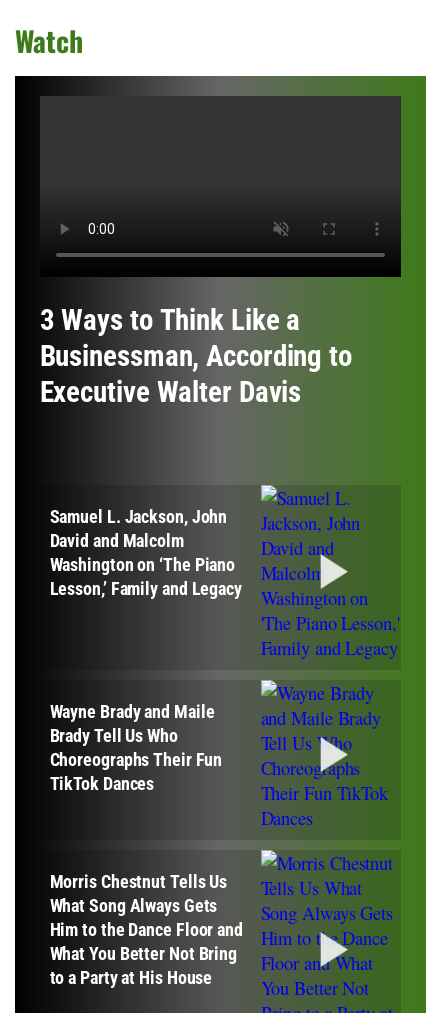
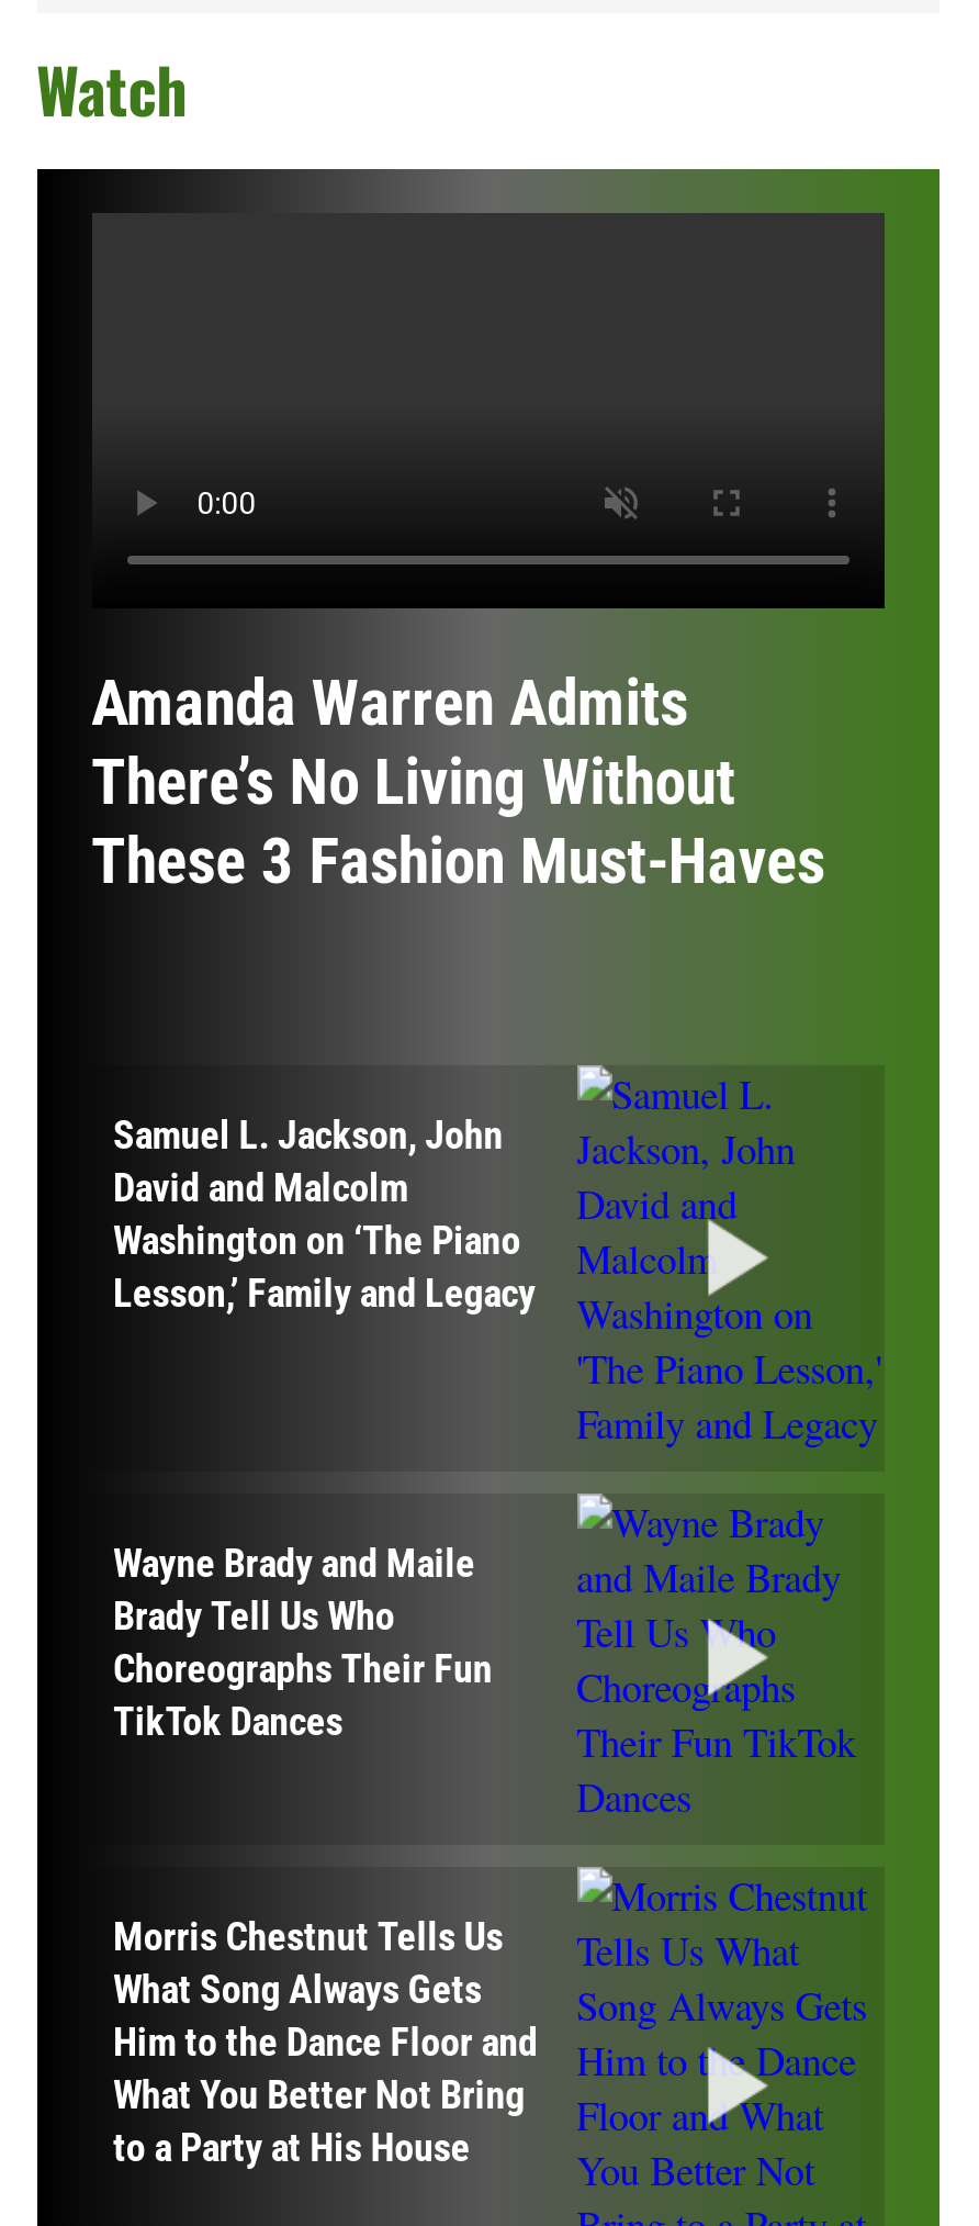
[39,303,352,409] 3 Ways to Think Like a | Businessman, According to | Executive Walter Davis -> [91,666,825,899] Amanda Warren Admits | There’s No Living Without | These 3 Fashion Must-Haves

